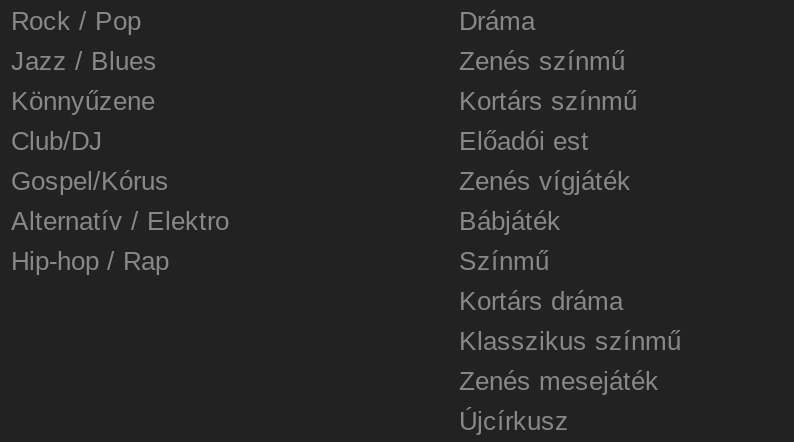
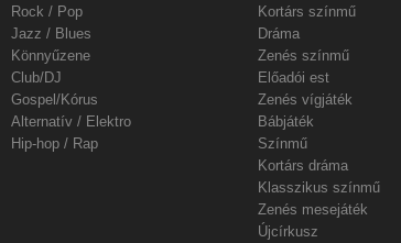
moved [459,5,625,75] -> [258,25,349,63]: Dráma | Zenés színmű
moved [459,85,637,115] -> [258,3,356,19]: Kortárs színmű

